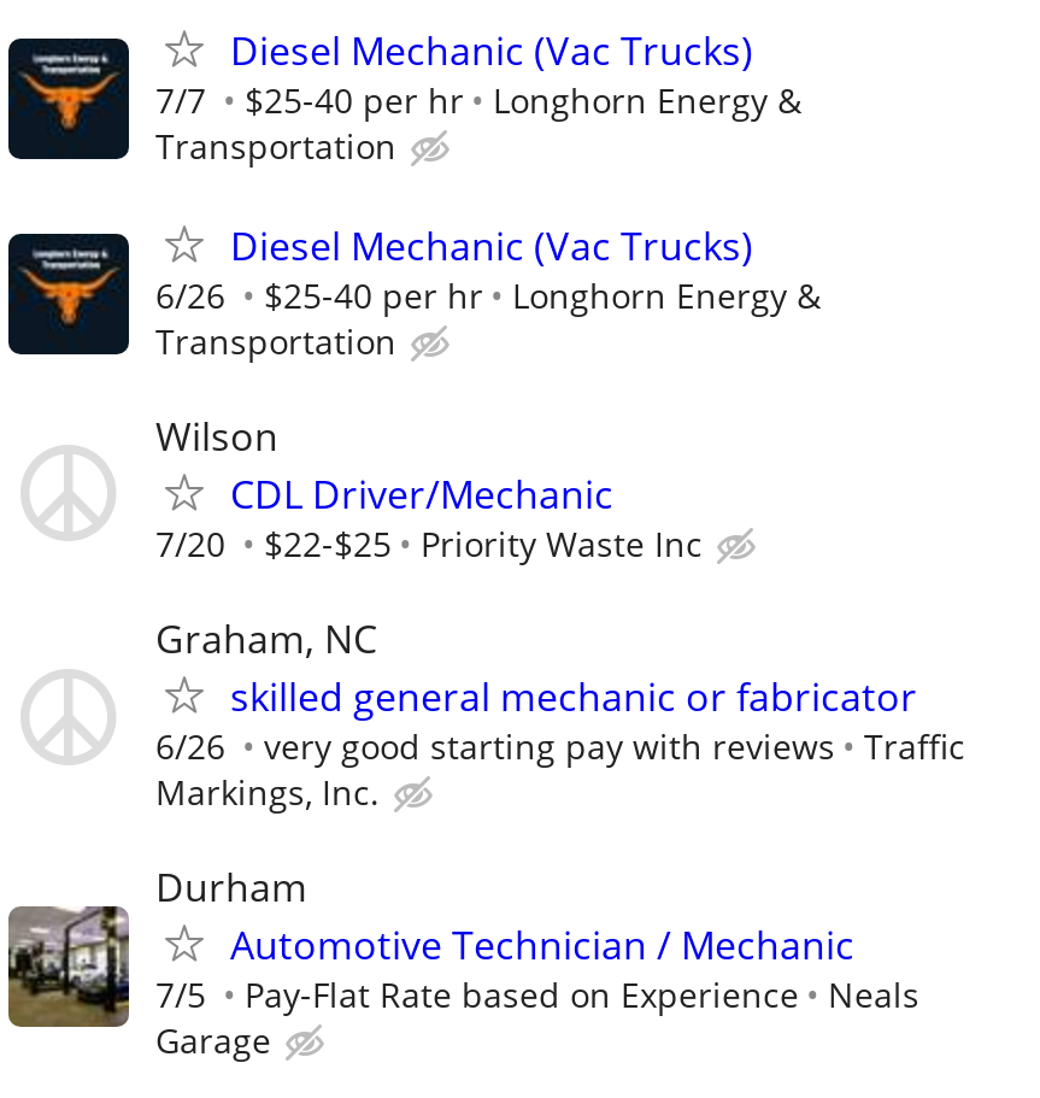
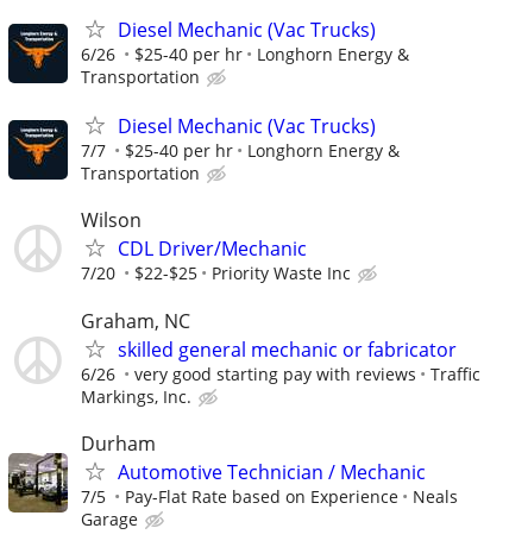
[155,76,801,122] 7/7 $25-40 per hr Longhorn Energy & -> [81,43,409,66] 6/26 $25-40 per hr Longhorn Energy &
[155,272,821,317] 6/26 $25-40 per hr Longhorn Energy & -> [81,139,400,162] 7/7 $25-40 per hr Longhorn Energy &

